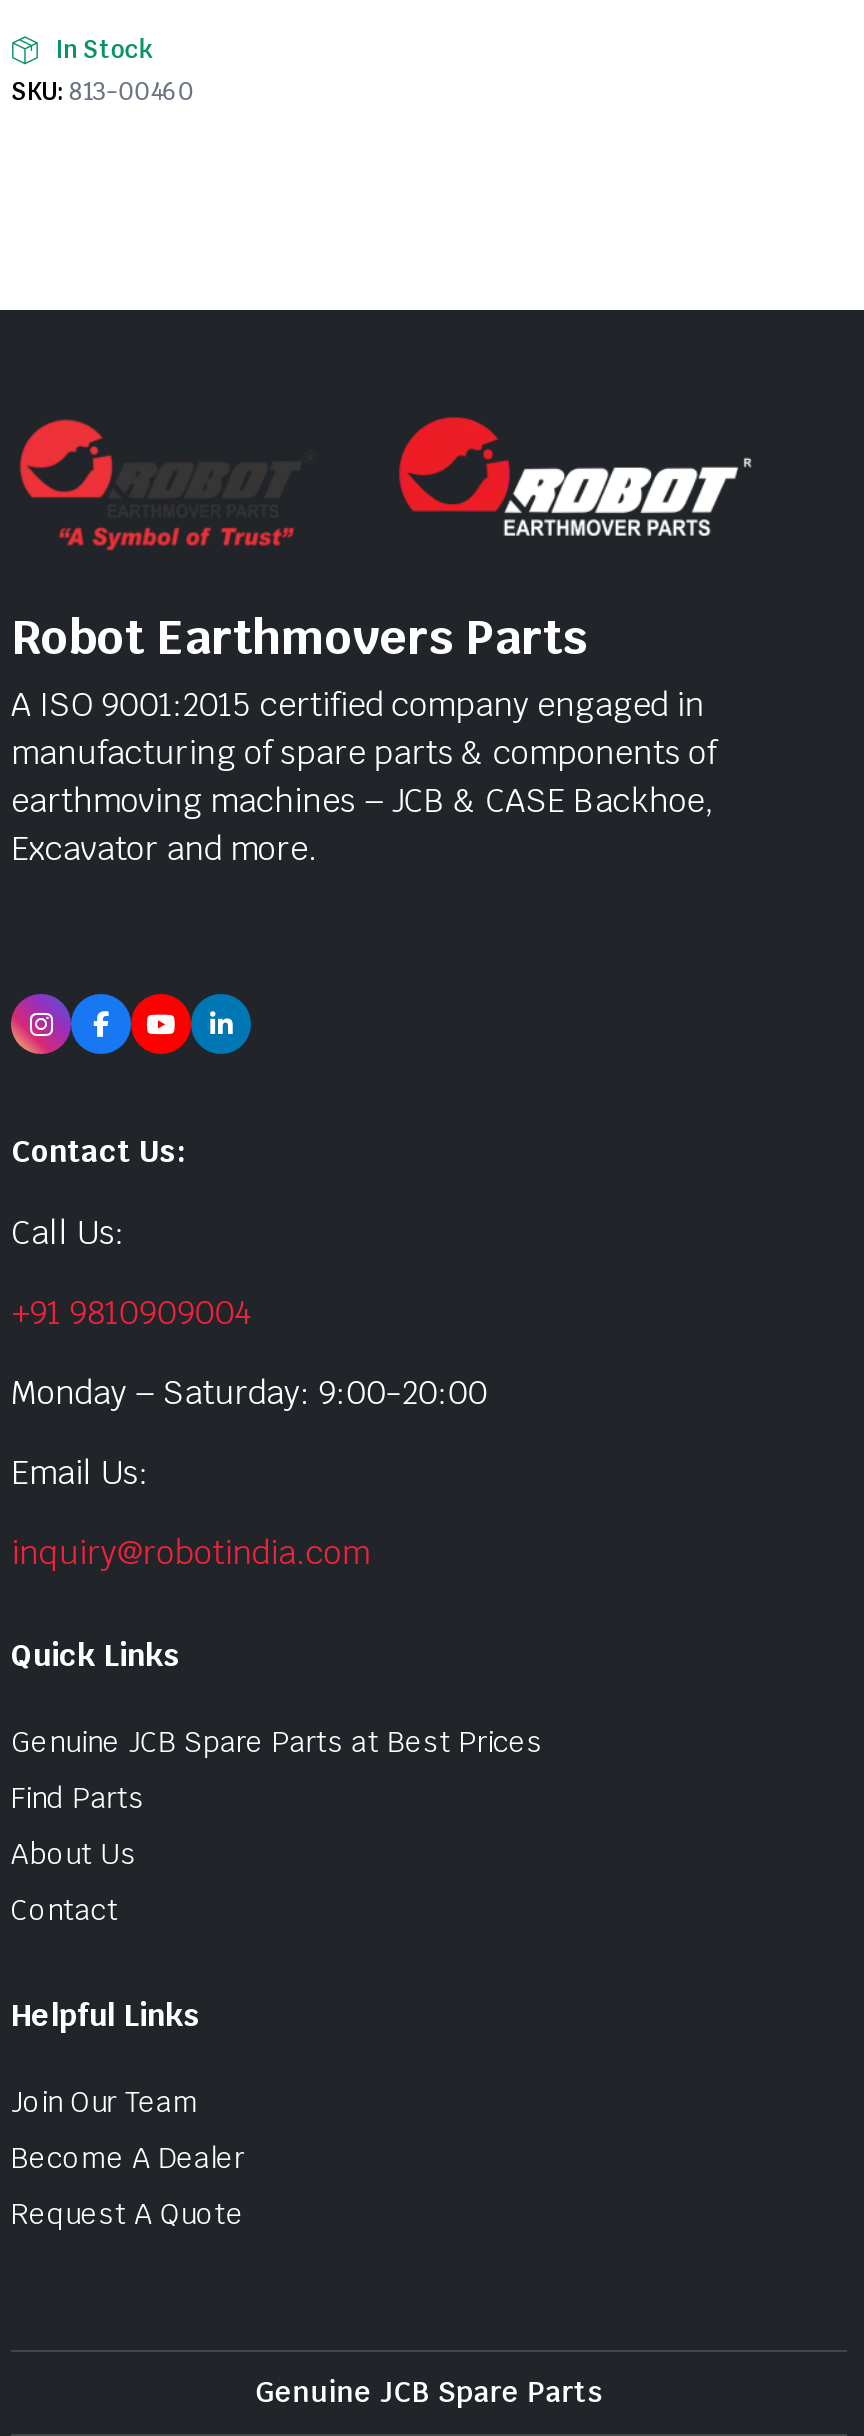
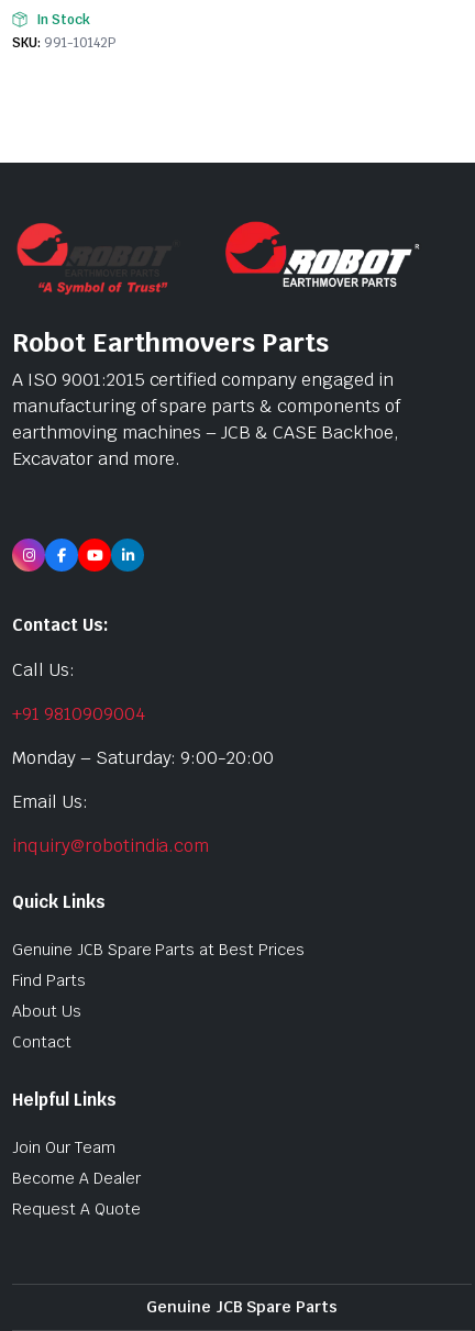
[11,77,194,109] SKU: 813-00460 -> [12,35,116,52] SKU: 991-10142P

